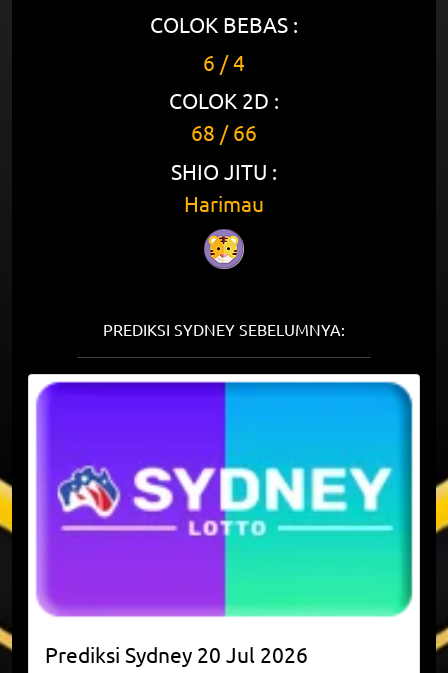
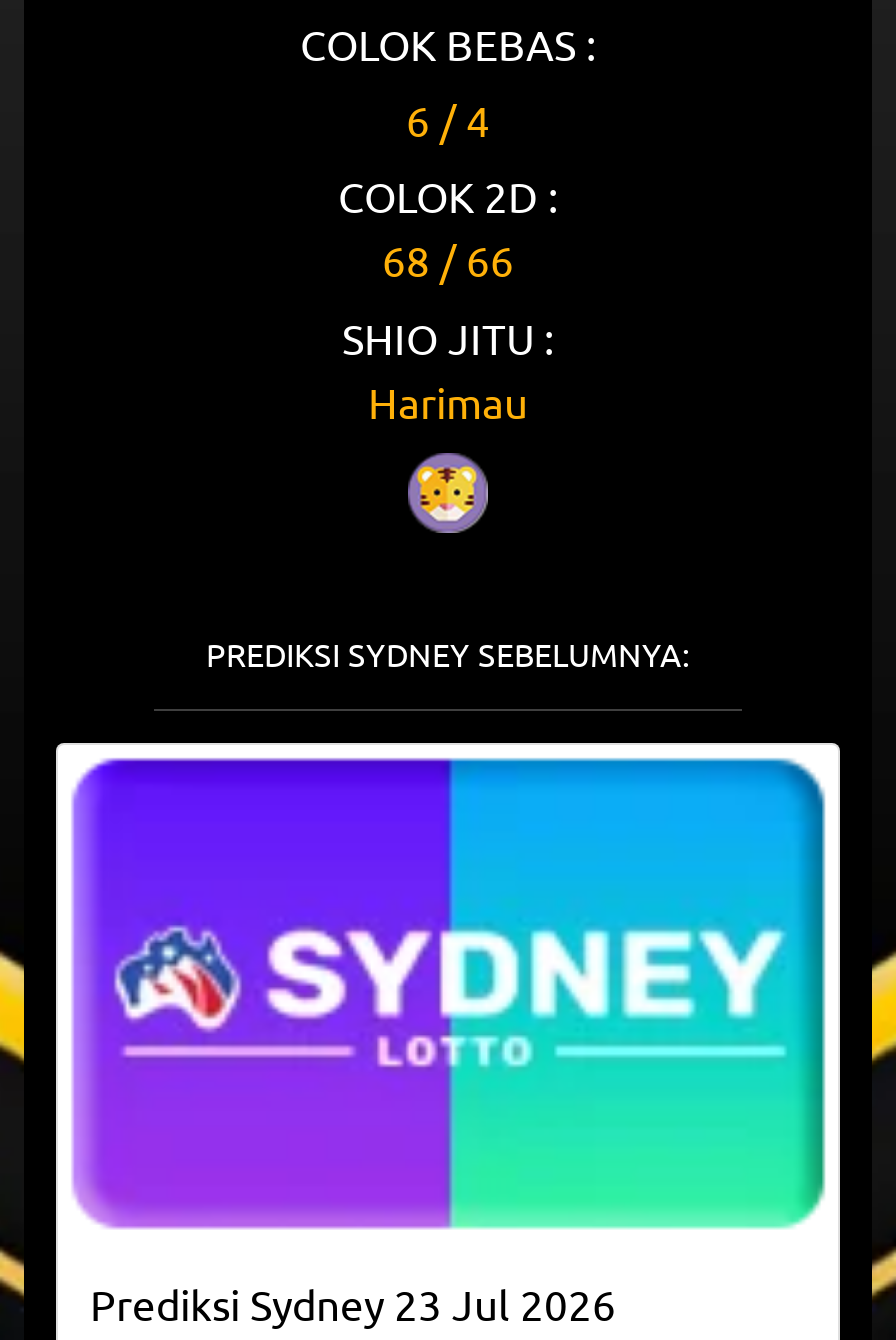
[45,641,308,667] Prediksi Sydney 20 Jul 2026 -> [90,1278,616,1330] Prediksi Sydney 23 Jul 2026

